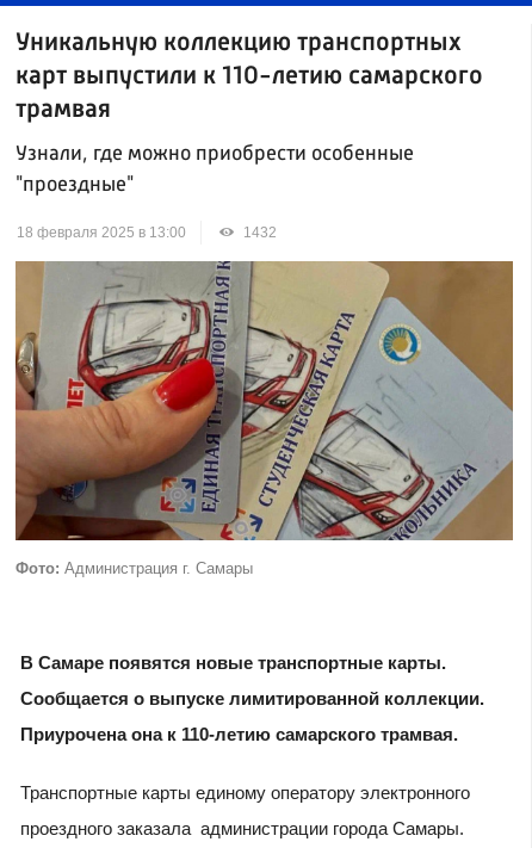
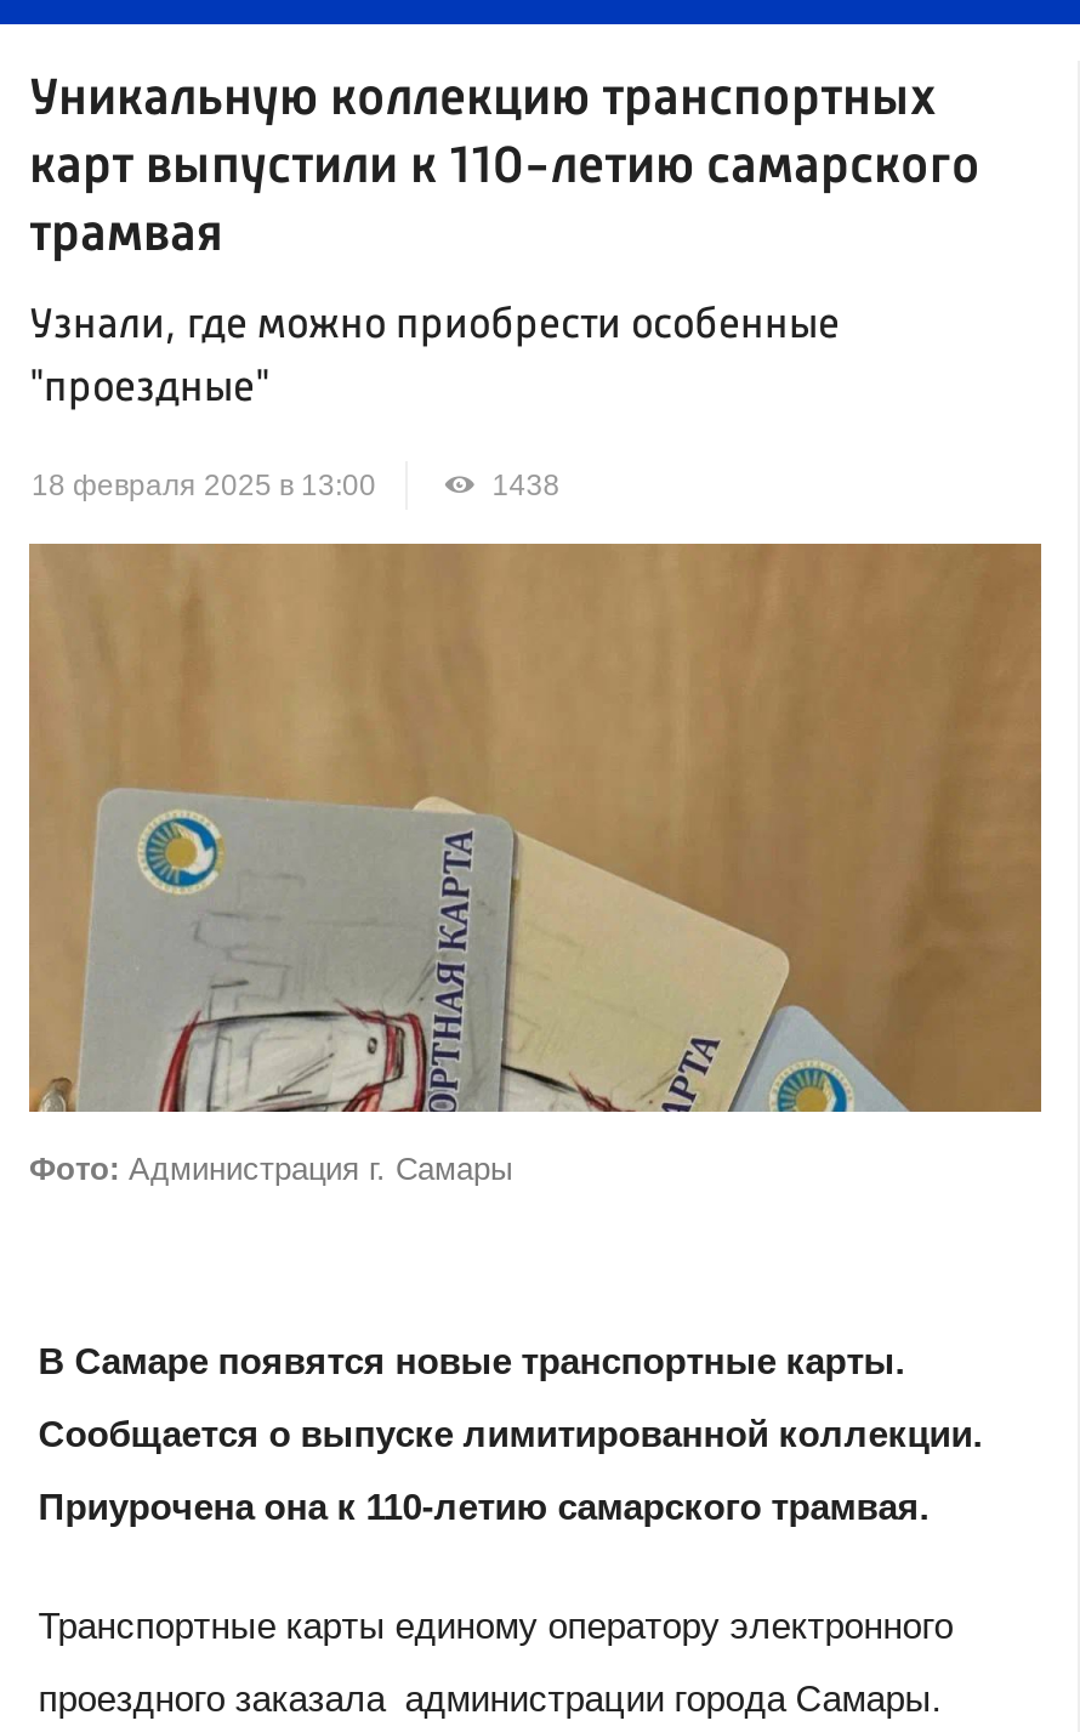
[239,225,276,241] 1432 -> [485,469,560,503] 1438
[16,260,513,541] [image] -> [29,541,1041,1114] [image]

